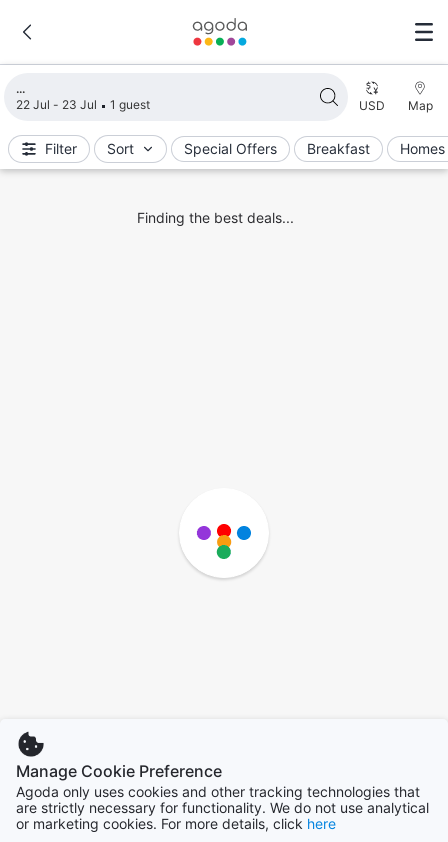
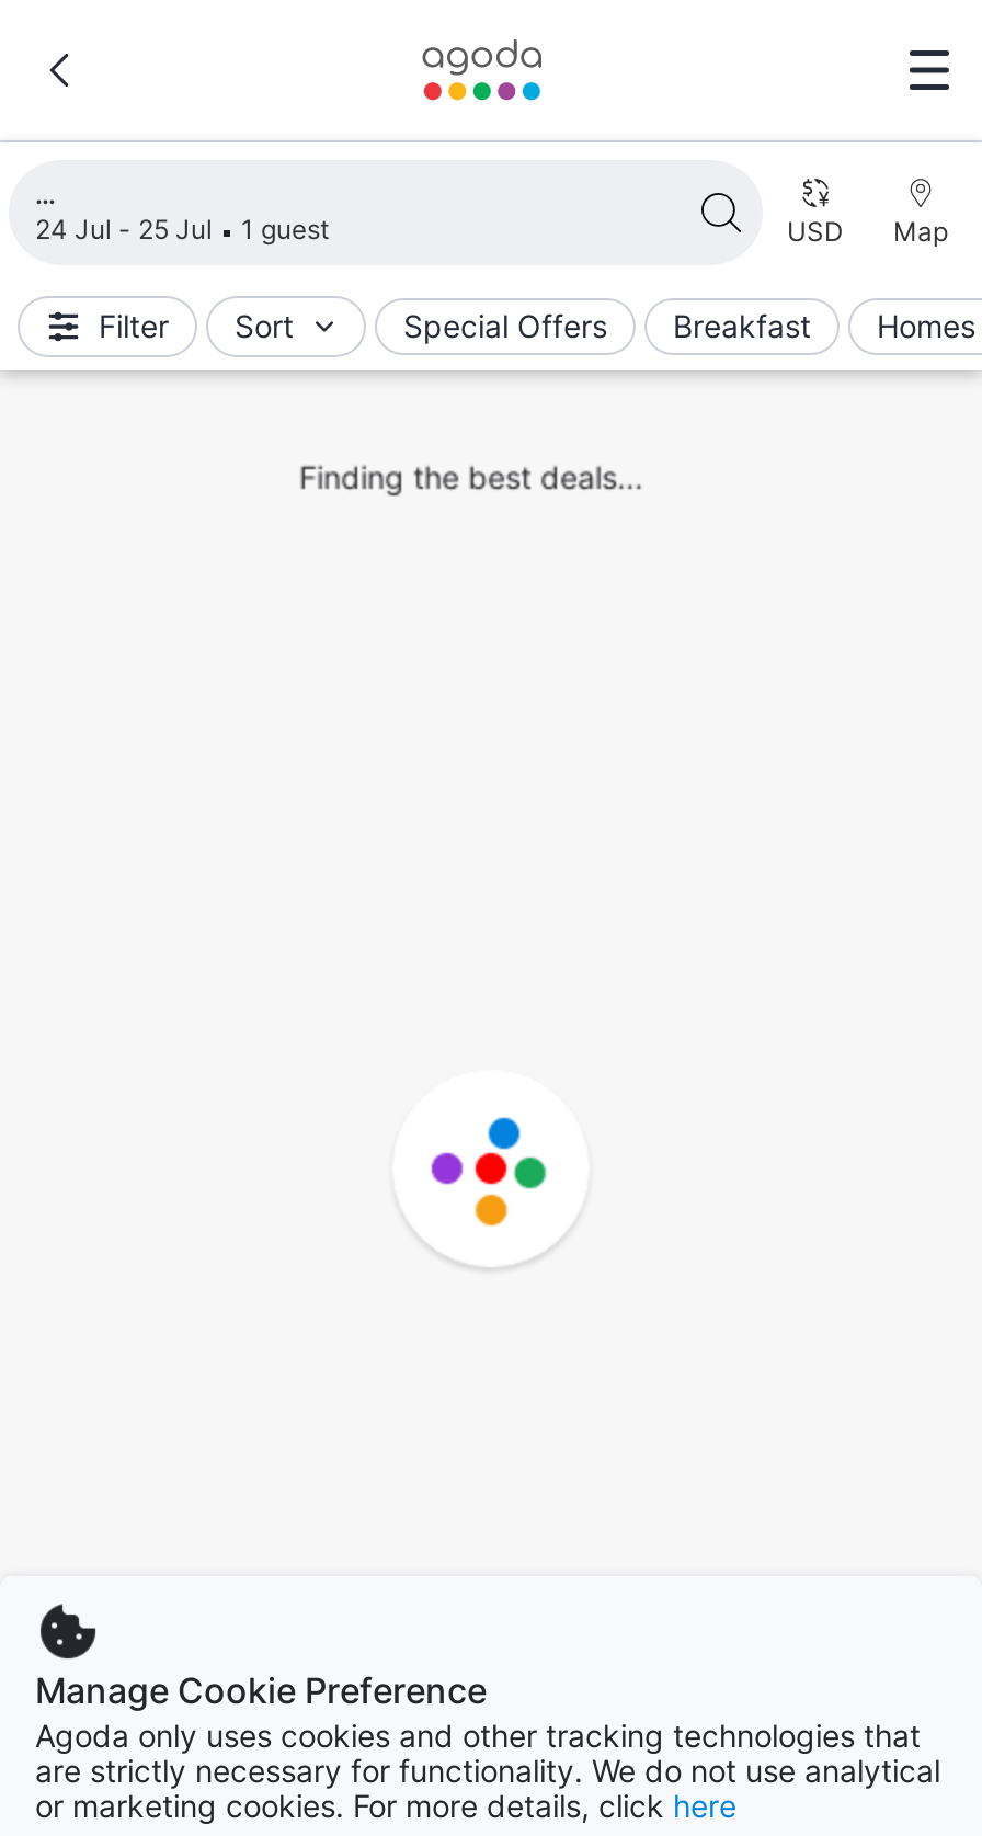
[16,97,150,112] 22 Jul - 23 Jul 1 guest -> [35,213,329,246] 24 Jul - 25 Jul 1 guest
[215,509,252,560] [image] -> [471,1114,550,1228] [image]

